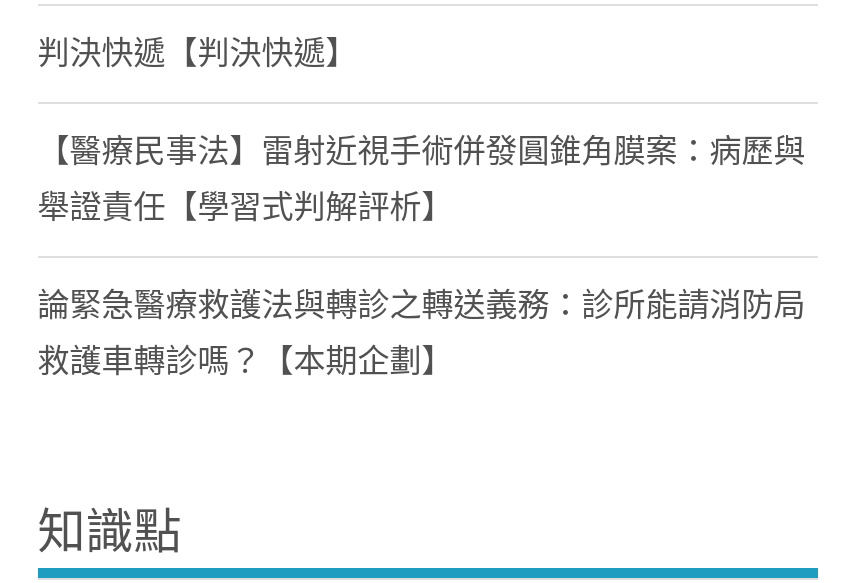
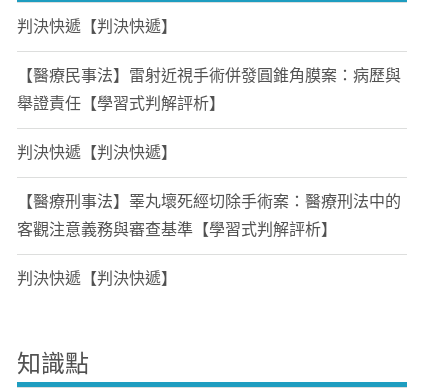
[38,288,806,378] 論緊急醫療救護法與轉診之轉送義務：診所能請消防局 | 救護車轉診嗎？【本期企劃】 -> [17,144,401,287] 判決快遞【判決快遞】 | 【醫療刑事法】睪丸壞死經切除手術案：醫療刑法中的 | 客觀注意義務與審查基準【學習式判解評析】 | 判決快遞【判決快遞】

